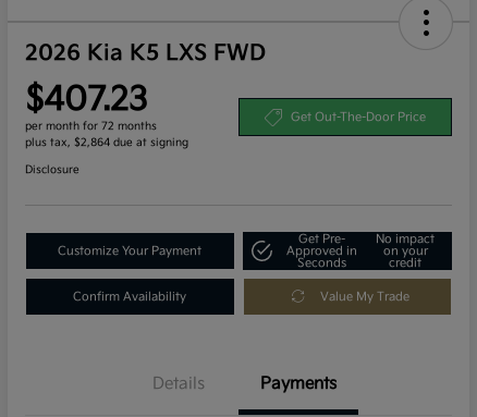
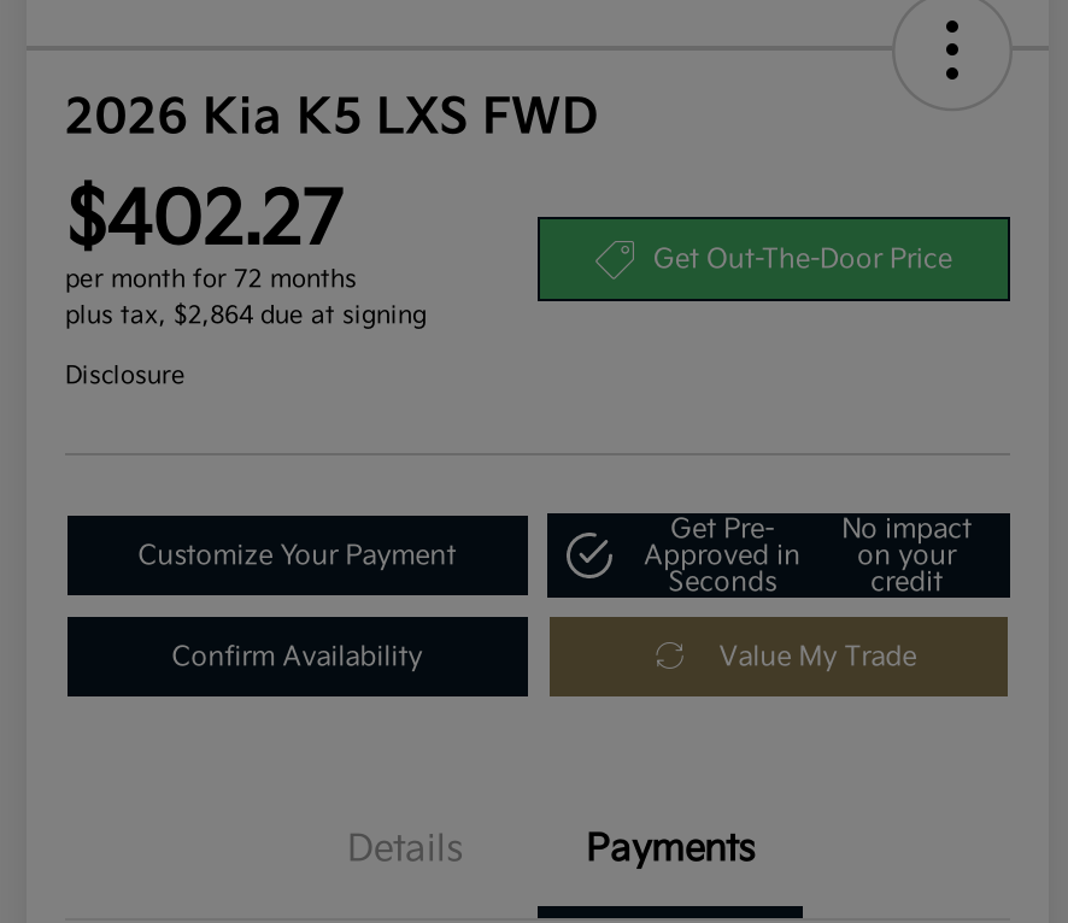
[25,80,148,120] $407.23 -> [65,178,342,265] $402.27

